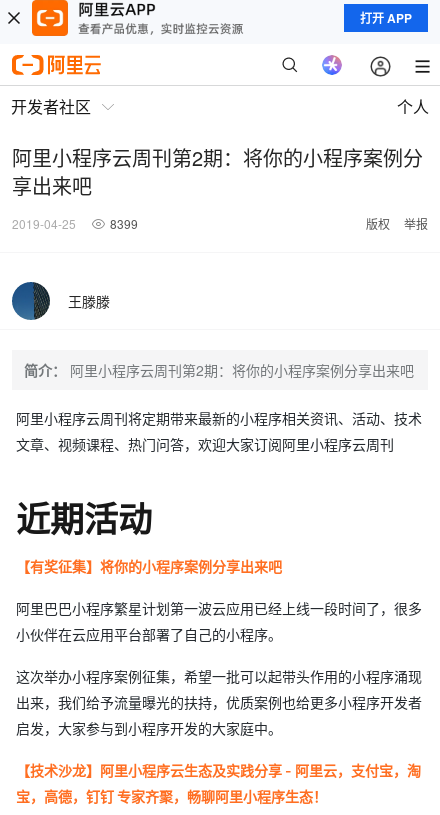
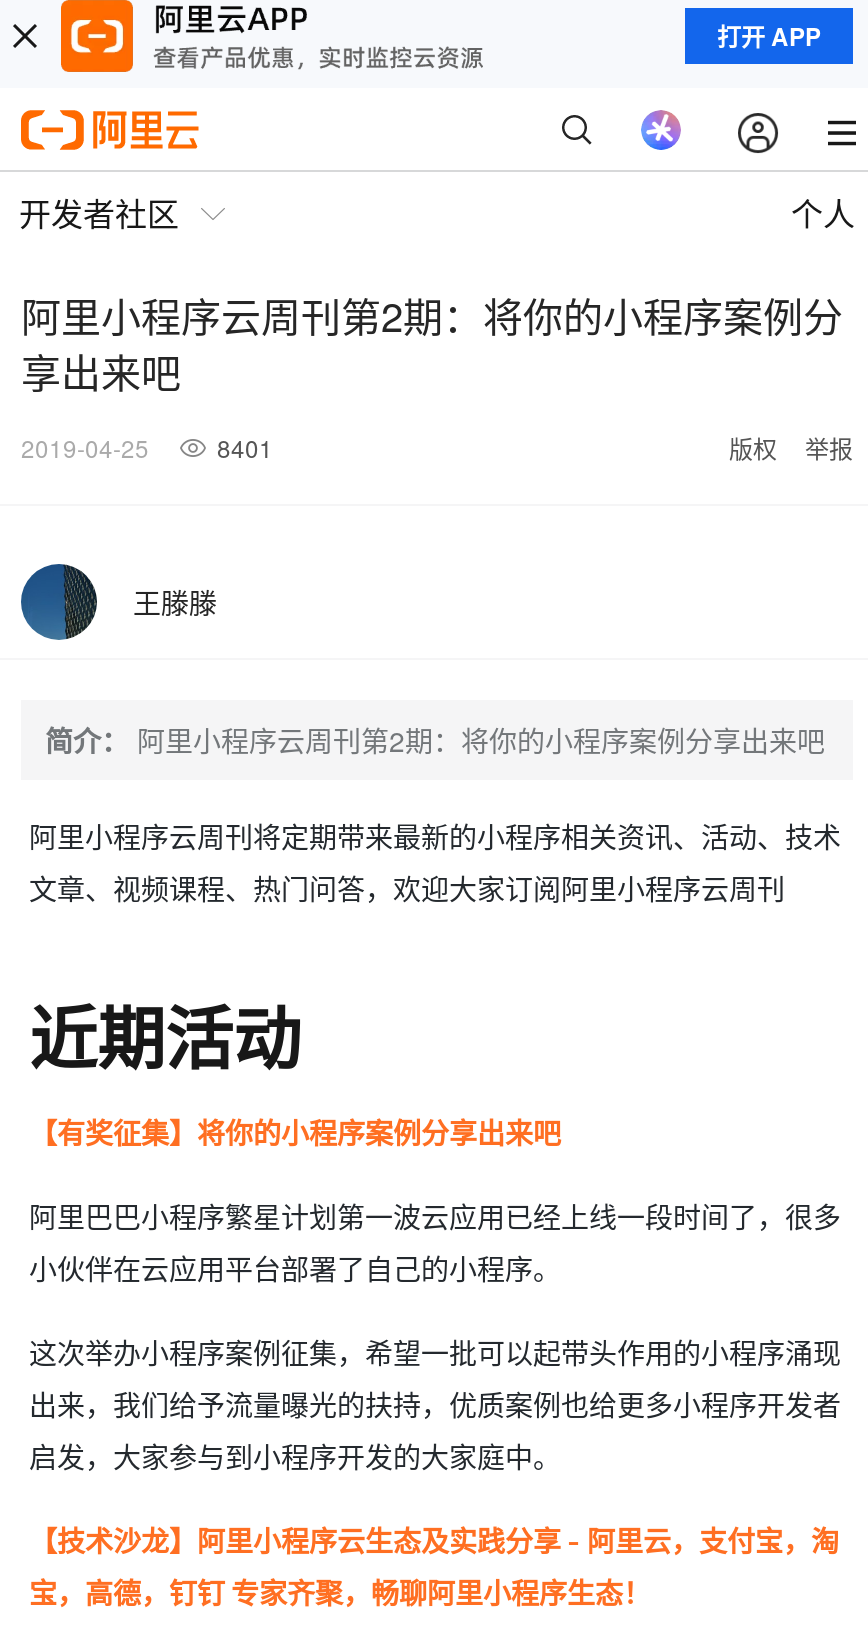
[12,215,138,232] 2019-04-25 8399 -> [21,430,273,464] 2019-04-25 8401

